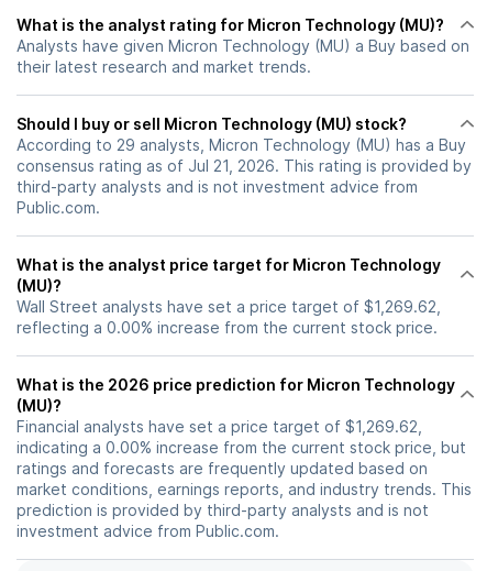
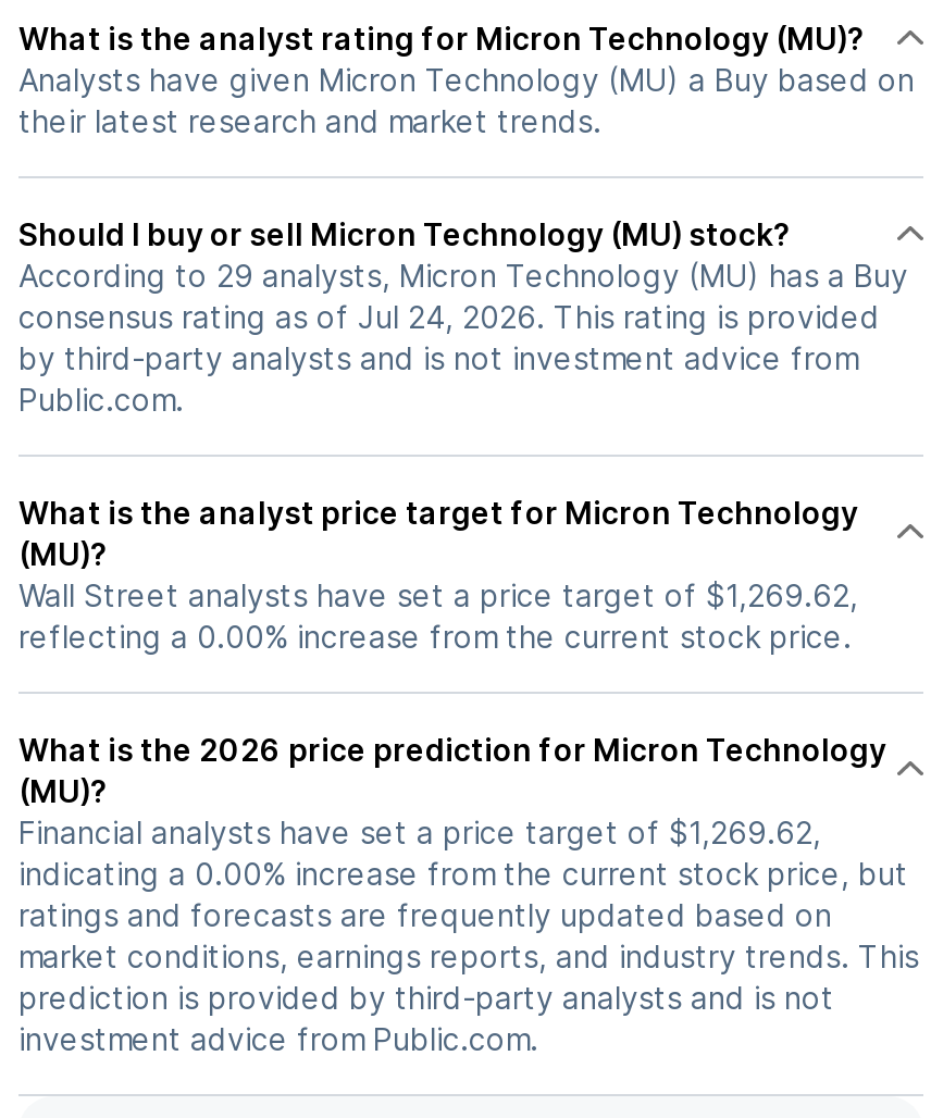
[16,156,472,196] consensus rating as of Jul 21, 2026. This rating is provided by | third-party analysts and is not investment advice from -> [18,298,880,376] consensus rating as of Jul 24, 2026. This rating is provided | by third-party analysts and is not investment advice from

